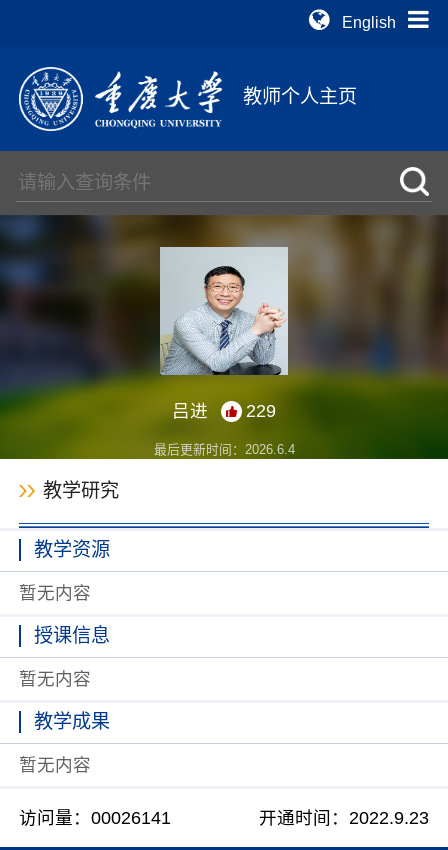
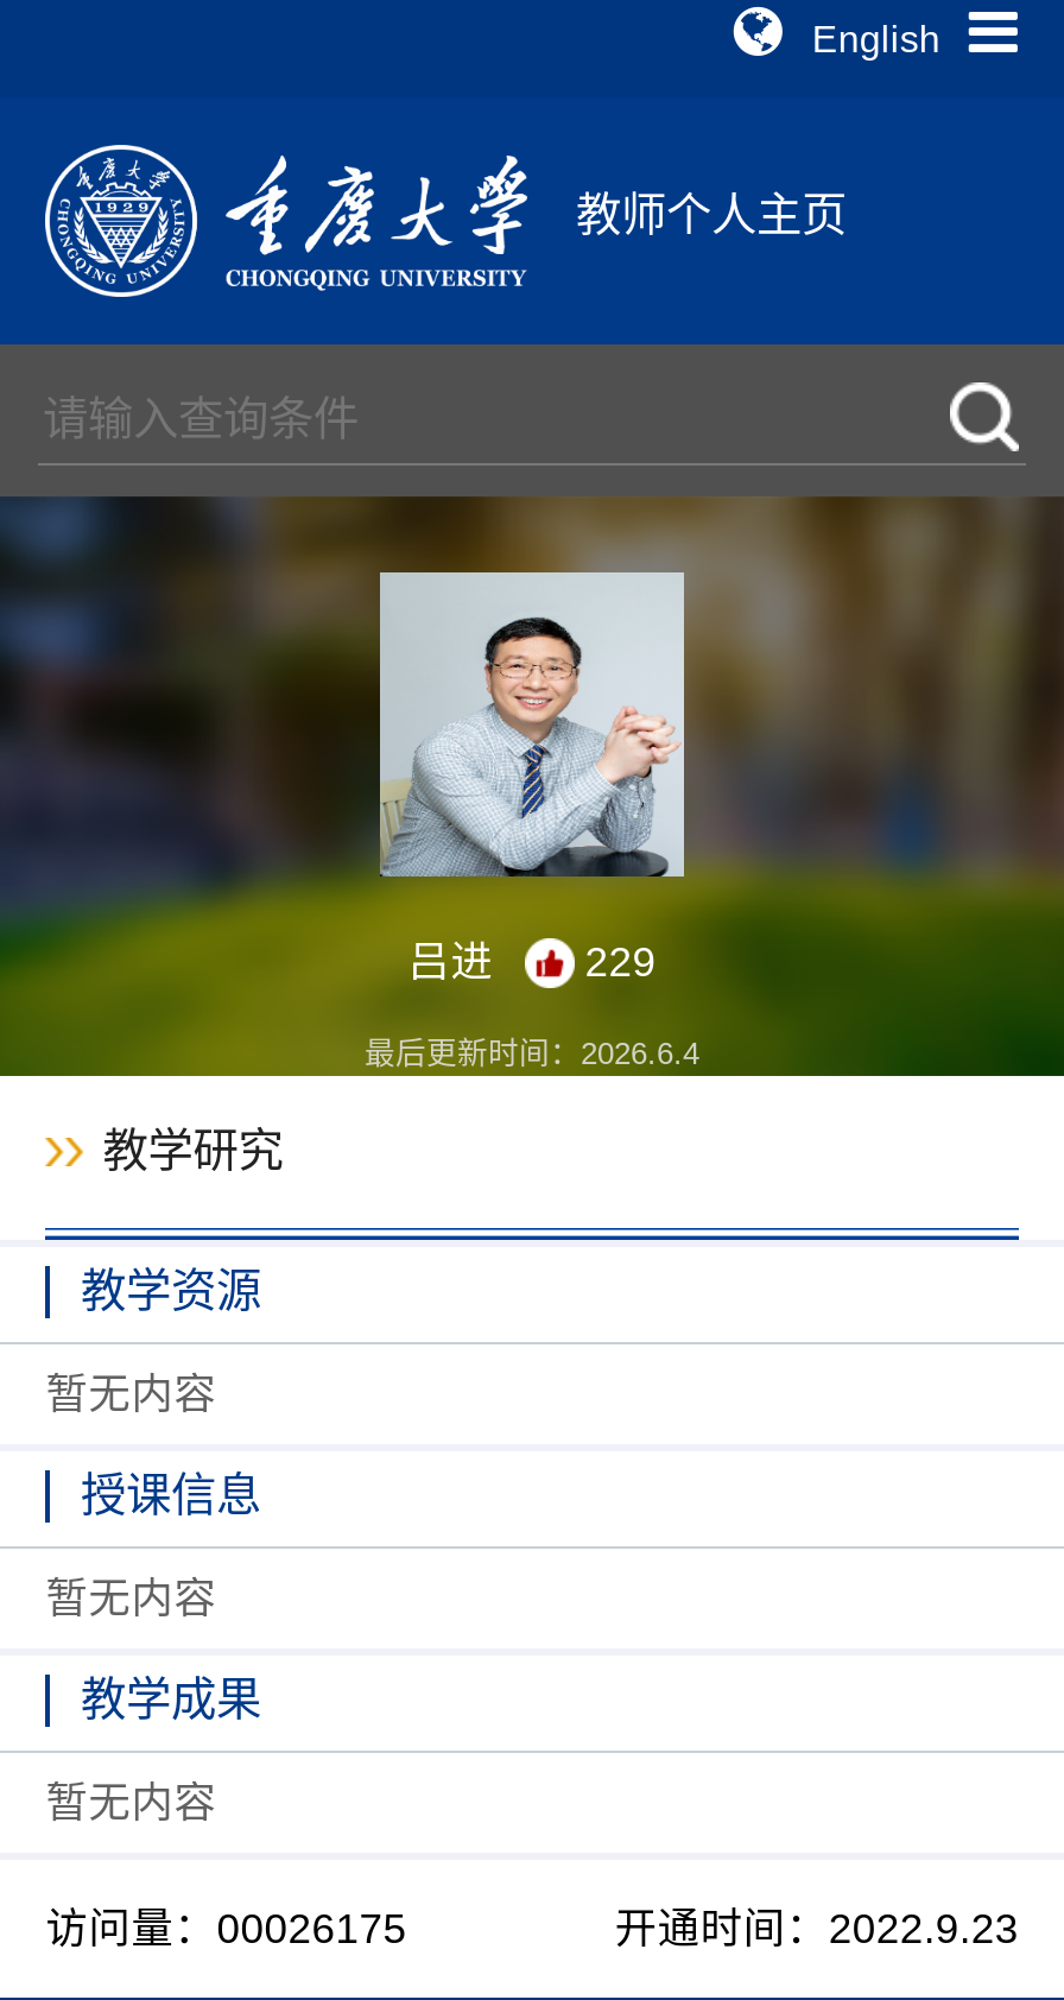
[19,808,171,828] 访问量：00026141 -> [46,1905,407,1952] 访问量：00026175

